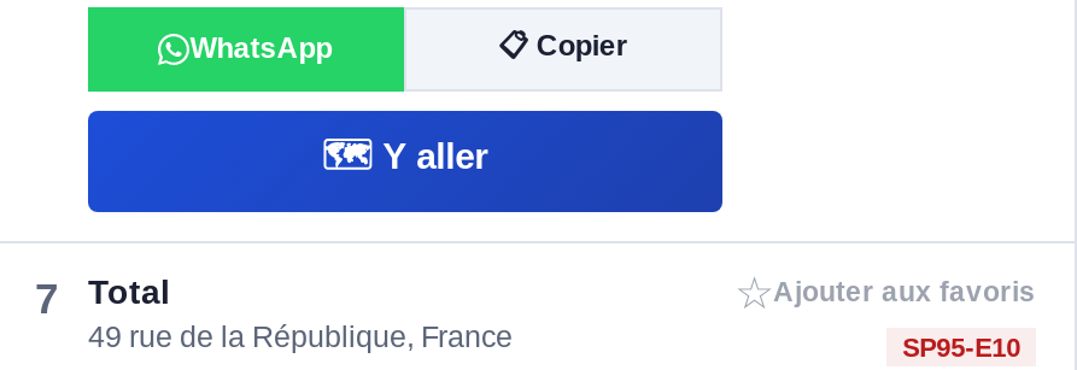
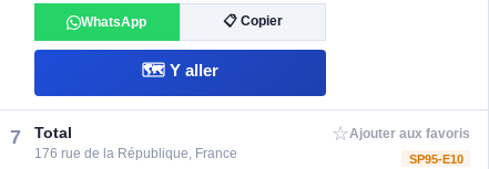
[88,320,513,354] 49 rue de la République, France -> [34,146,237,162] 176 rue de la République, France

